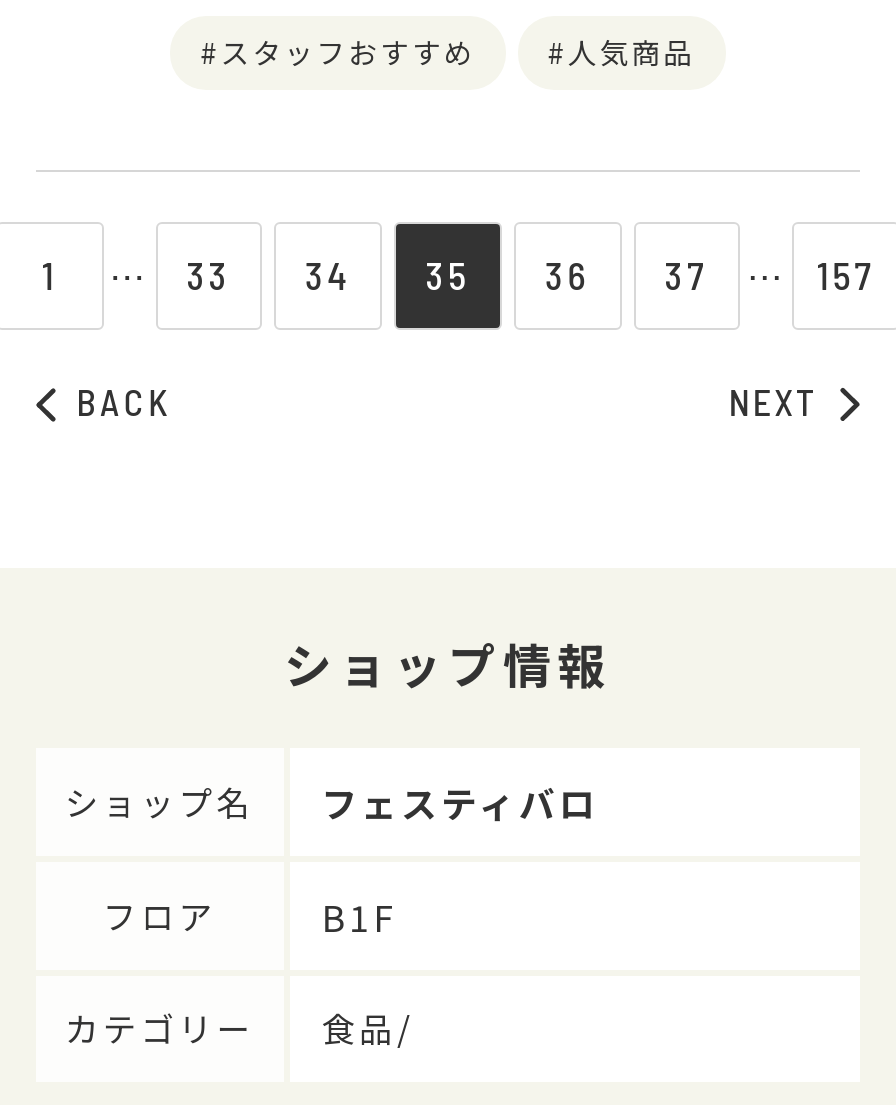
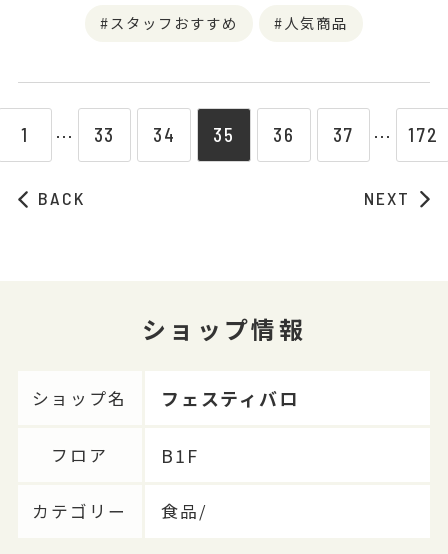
[817,252,876,298] 157 -> [408,123,439,146] 172

